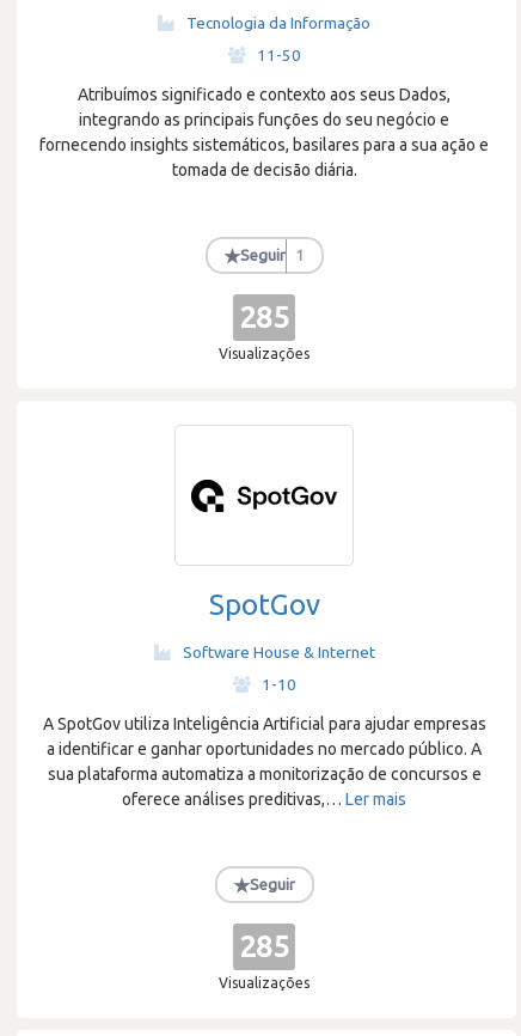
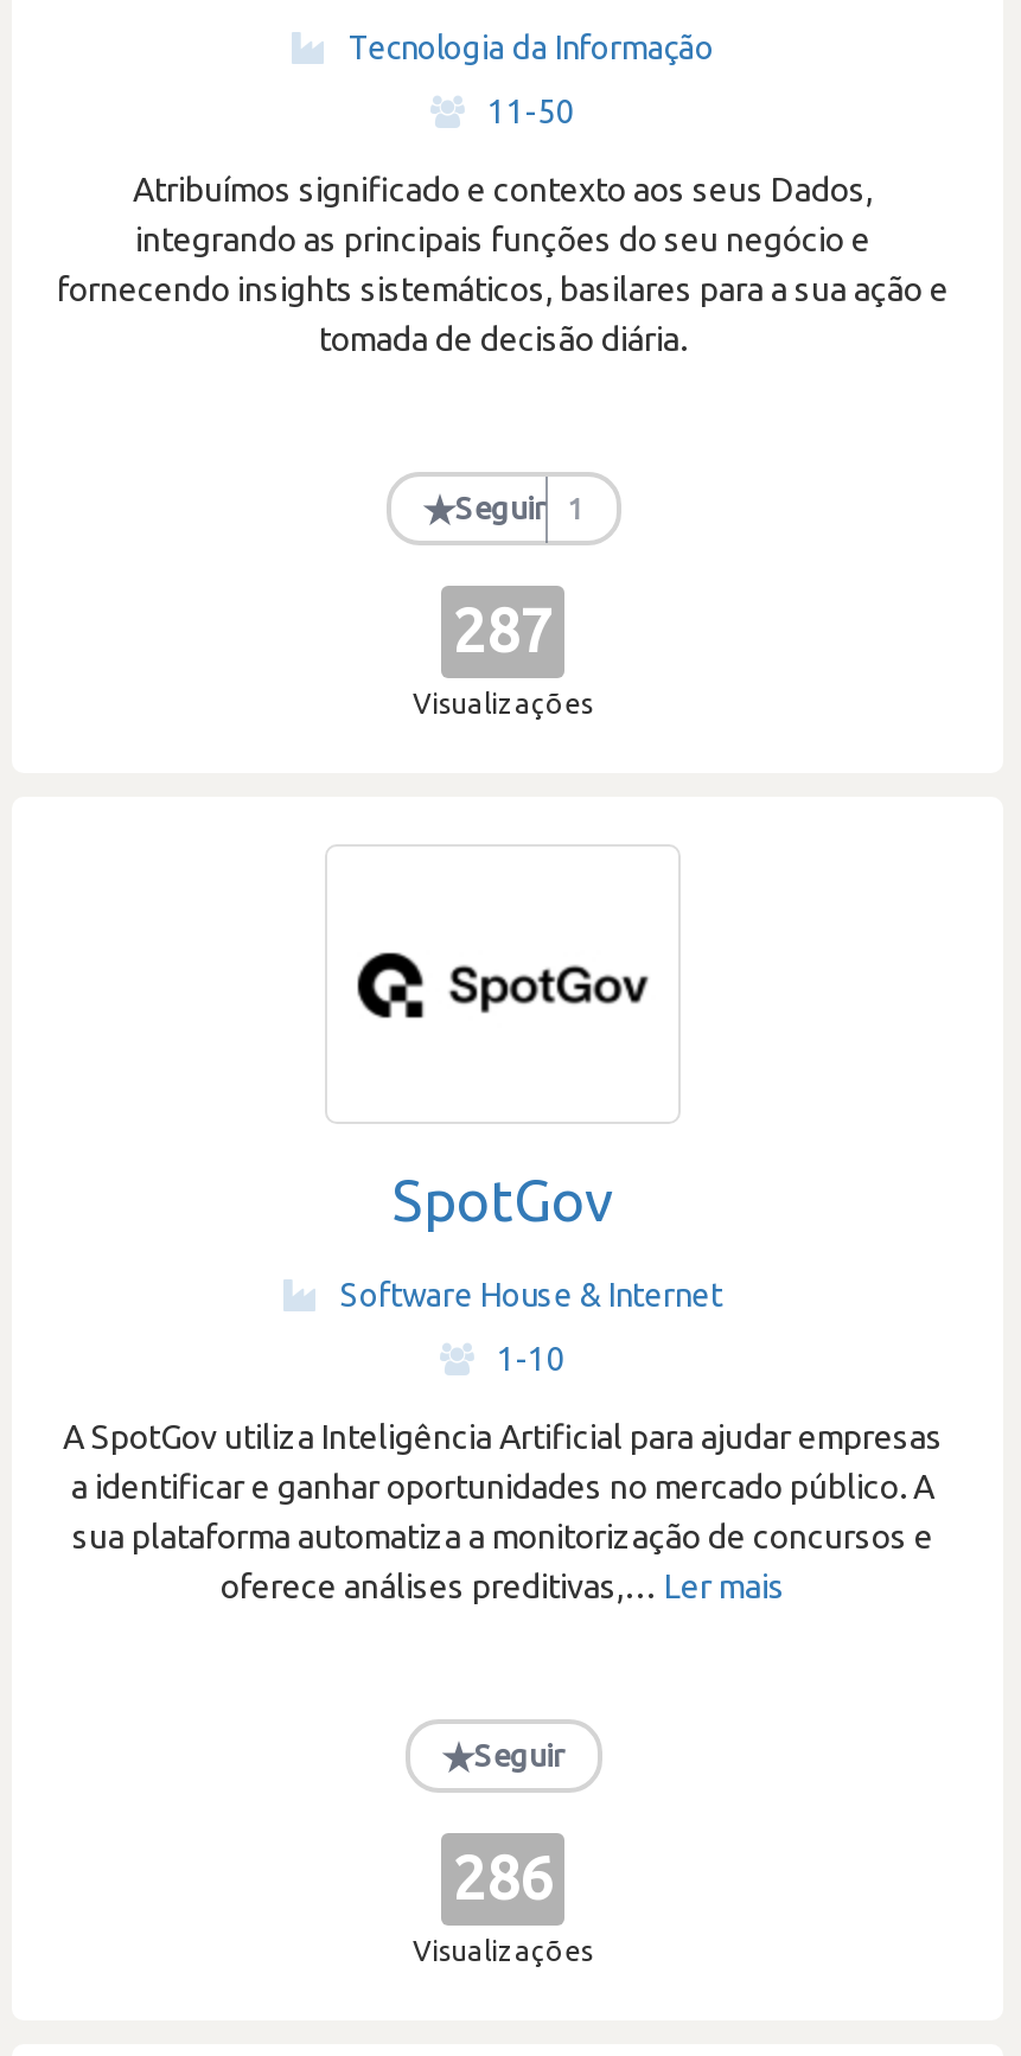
[239,300,289,334] 285 -> [453,598,553,664] 287
[239,930,289,963] 285 -> [453,1845,553,1911] 286

